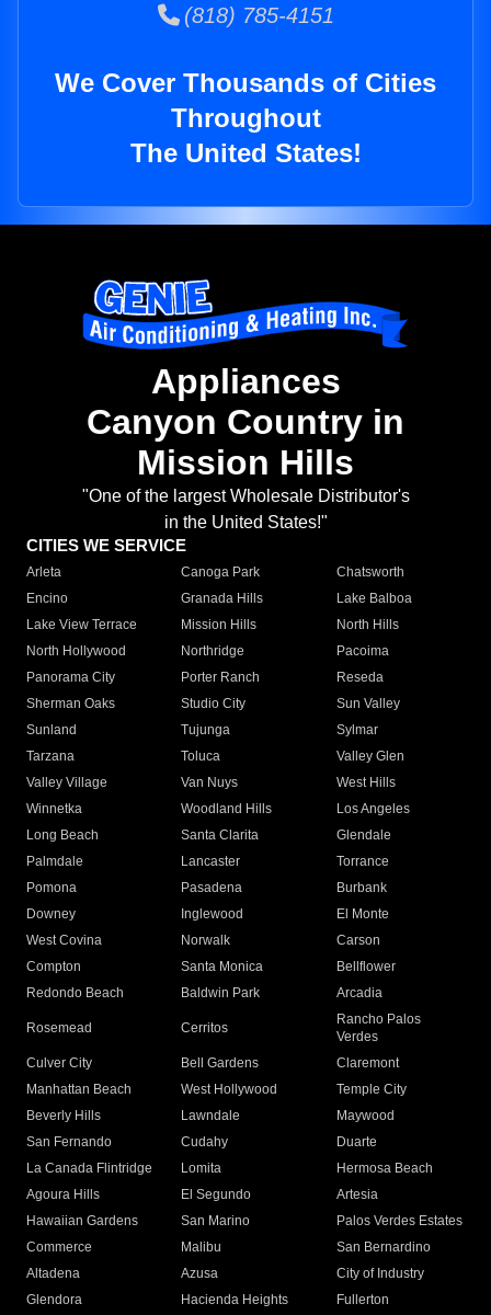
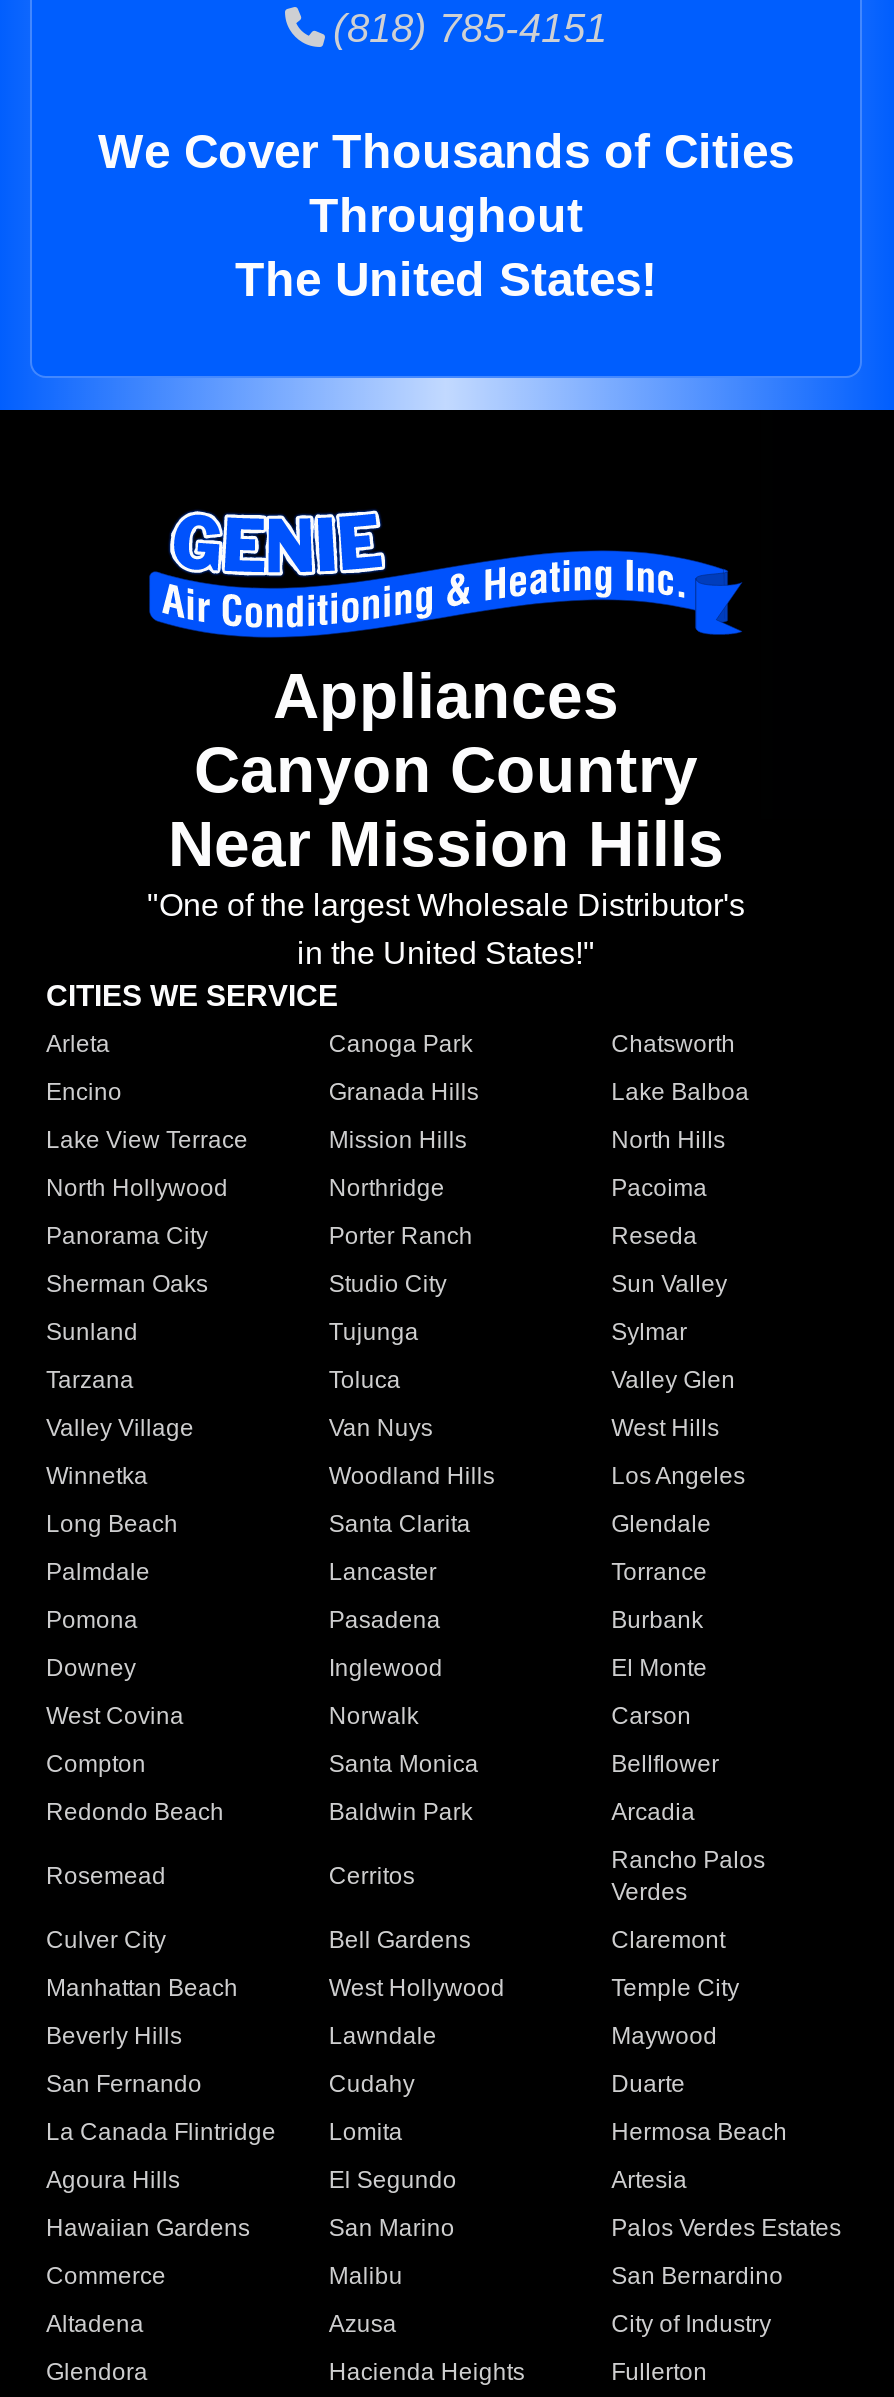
[87,402,404,482] Canyon Country in | Mission Hills -> [168,735,724,881] Canyon Country | Near Mission Hills

